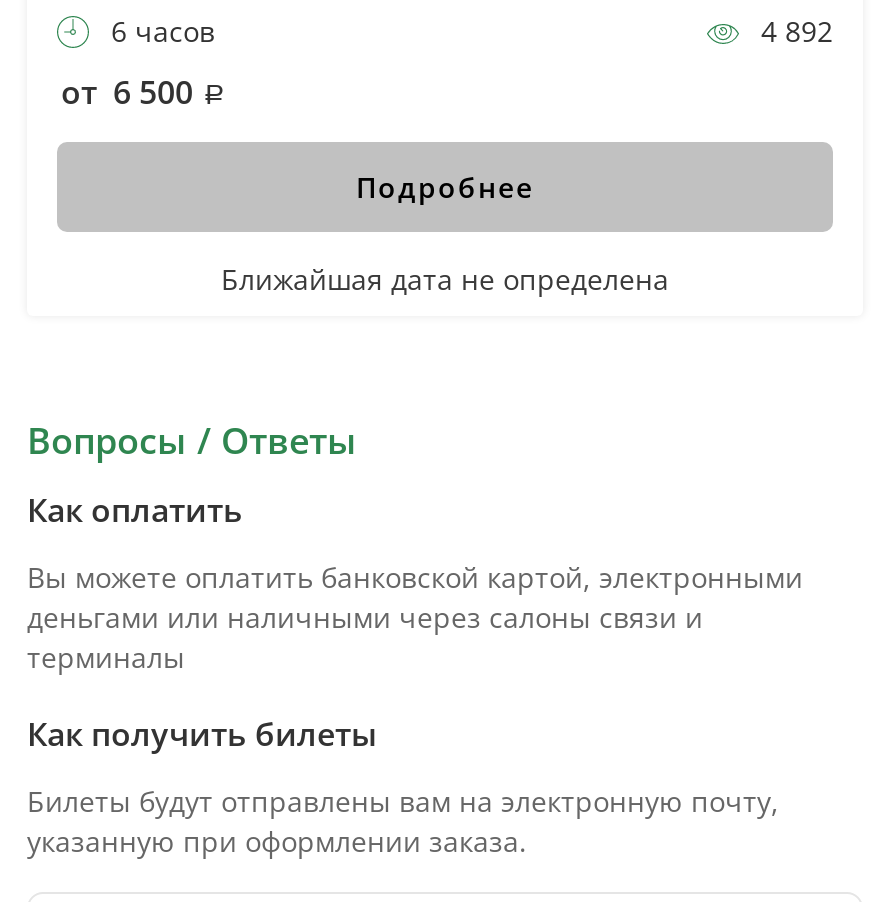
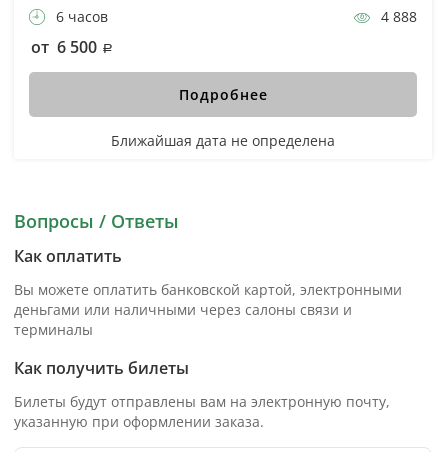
[753,12,833,50] 4 892 -> [377,7,417,26] 4 888

